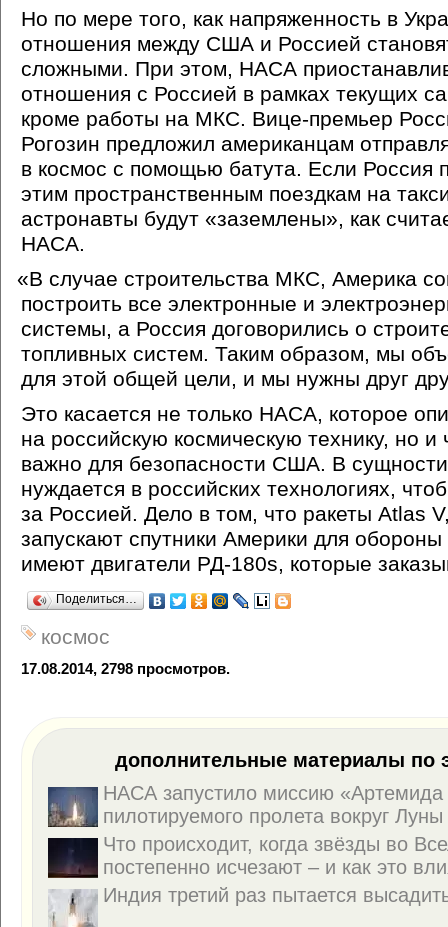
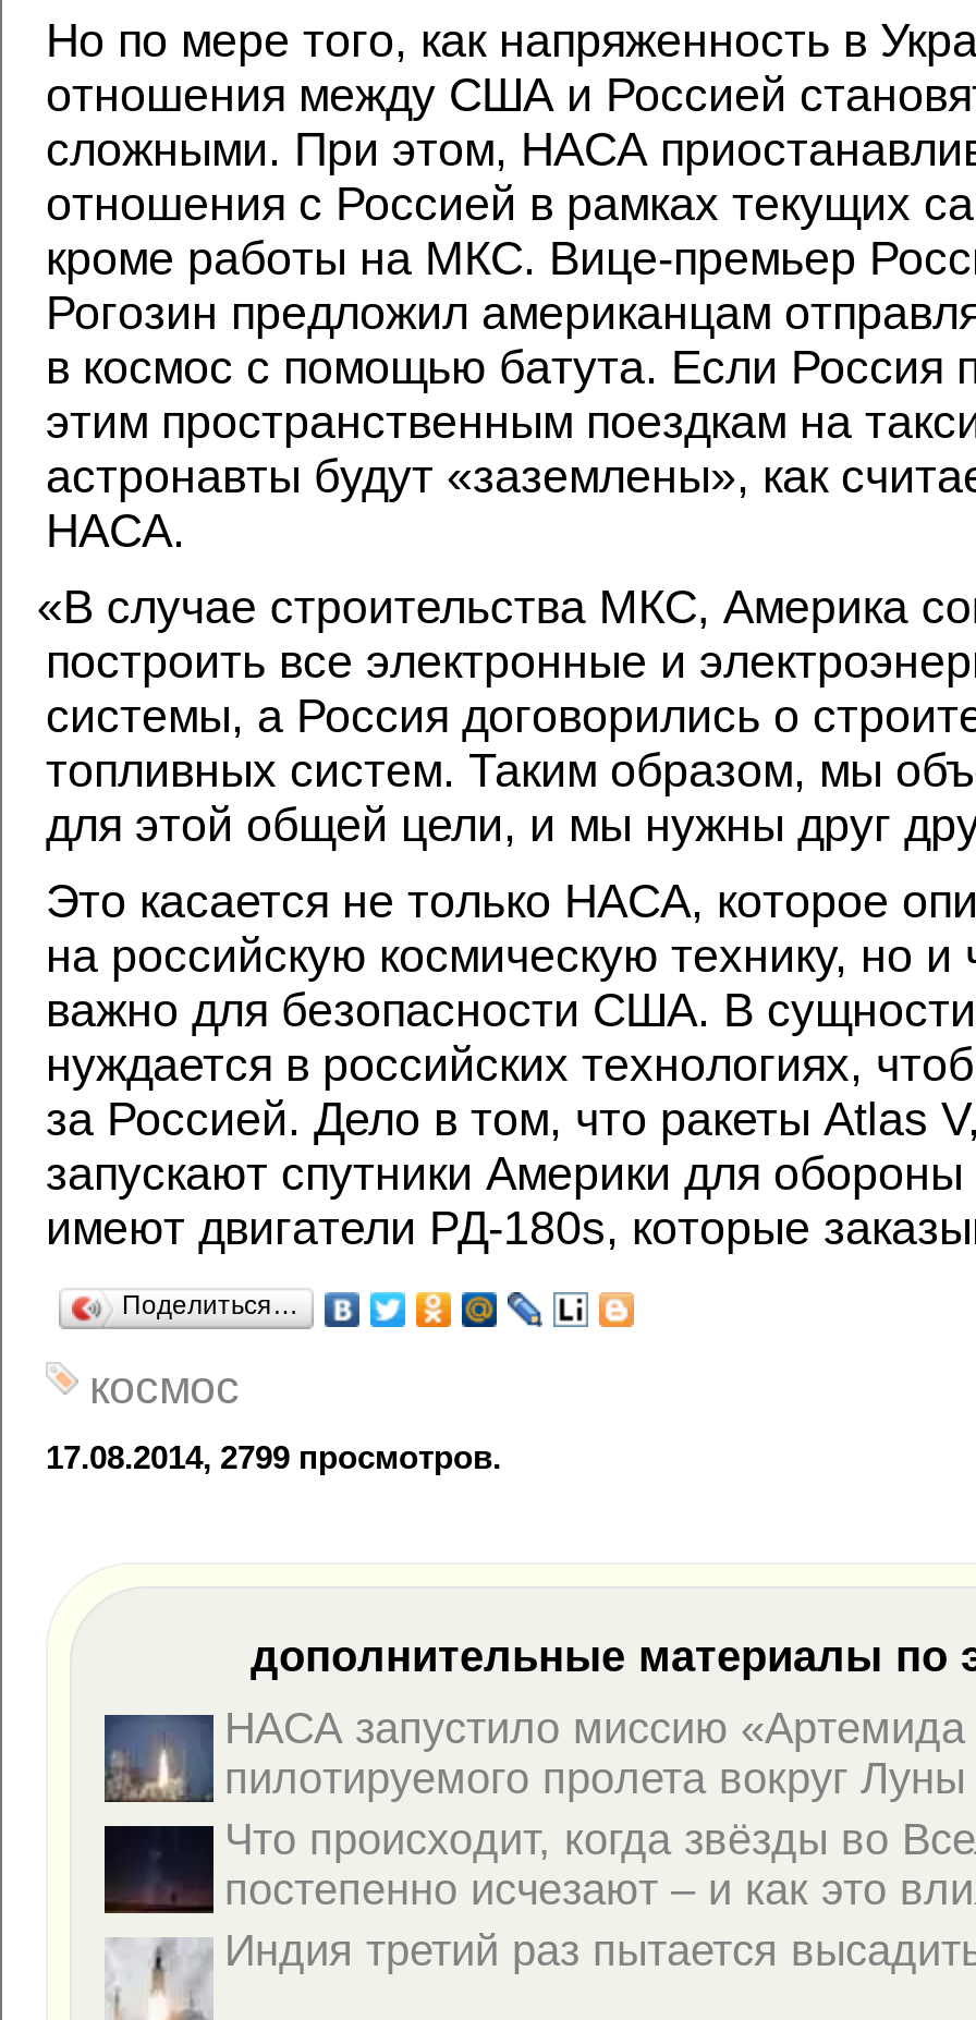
[21,660,230,677] 17.08.2014, 2798 просмотров. -> [46,1438,501,1475] 17.08.2014, 2799 просмотров.

